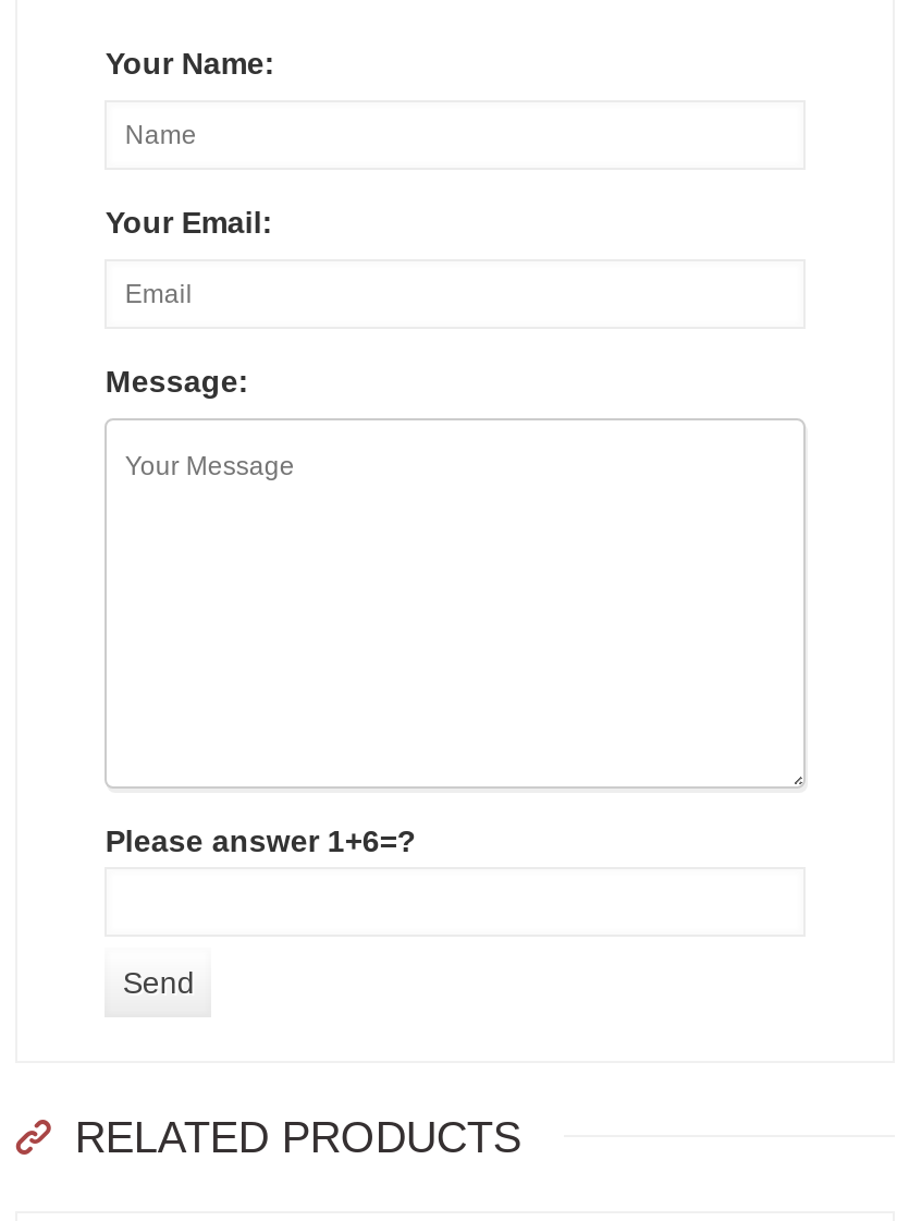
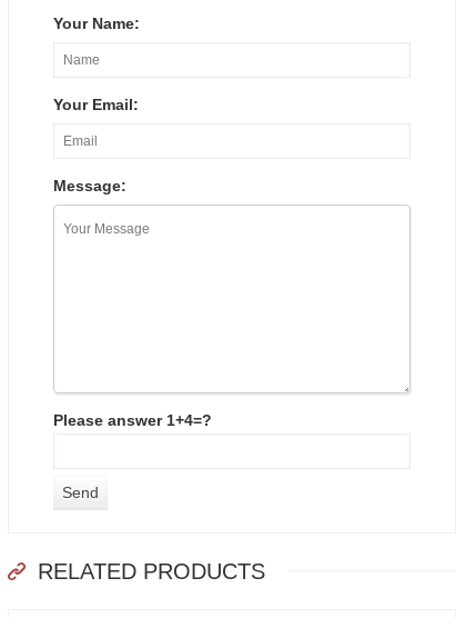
[105,825,417,859] Please answer 1+6=? -> [54,411,212,429] Please answer 1+4=?

